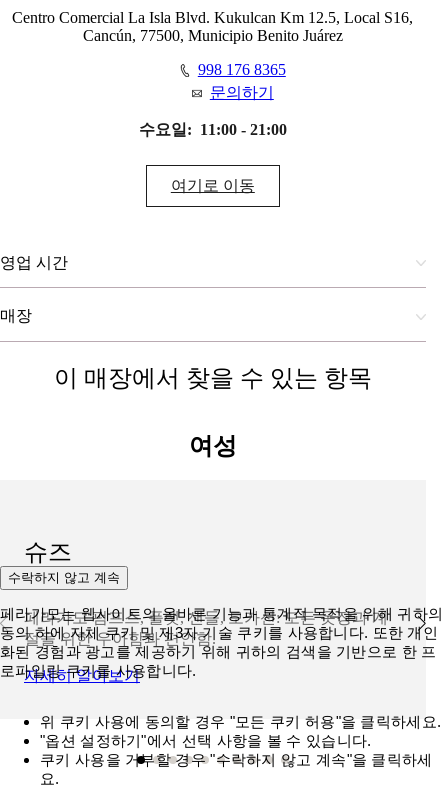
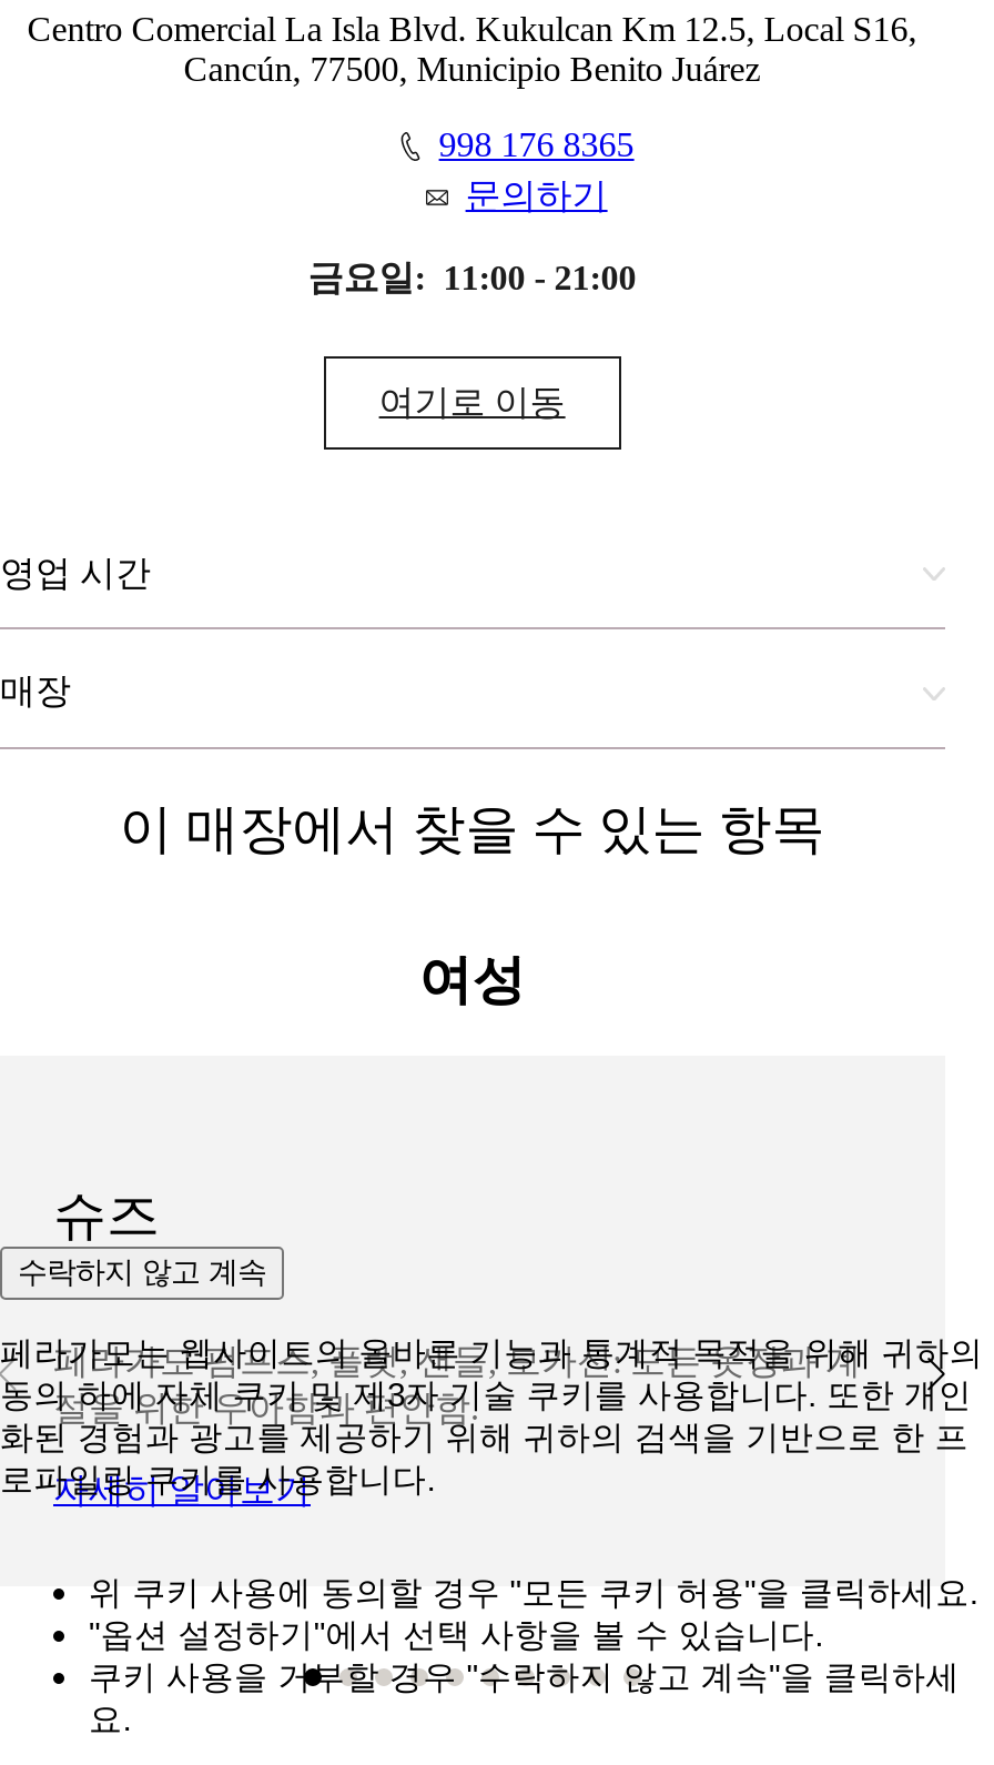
[139,121,287,138] 수요일: 11:00 - 21:00 -> [308,259,636,297] 금요일: 11:00 - 21:00

